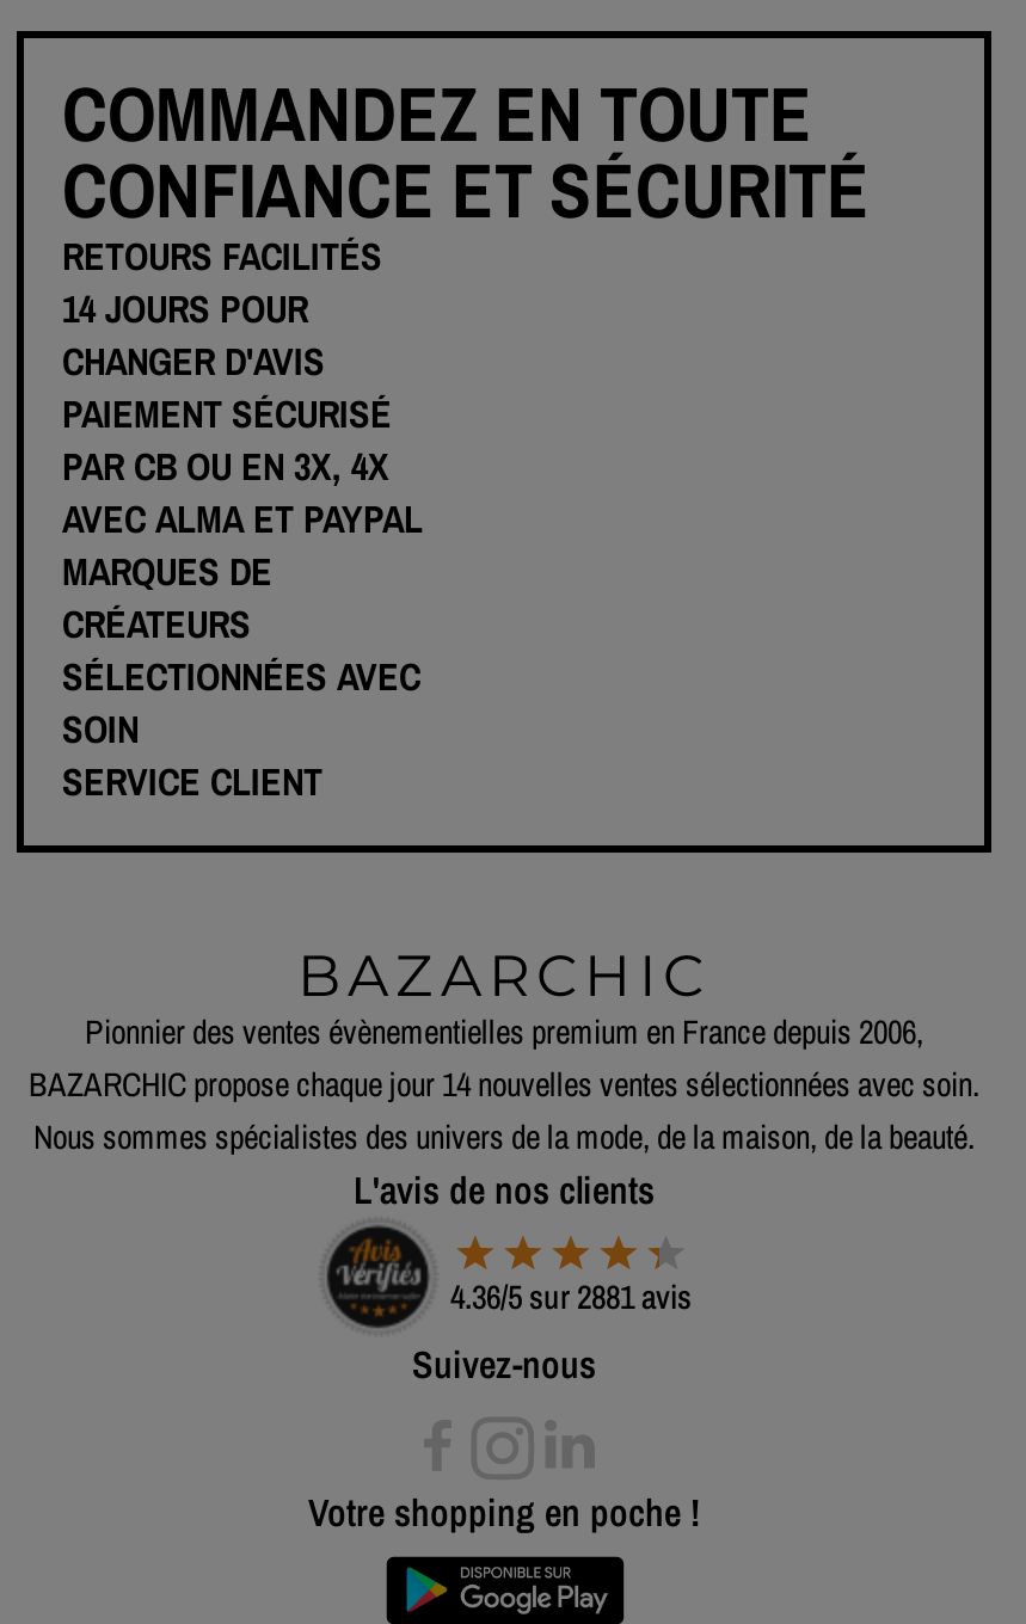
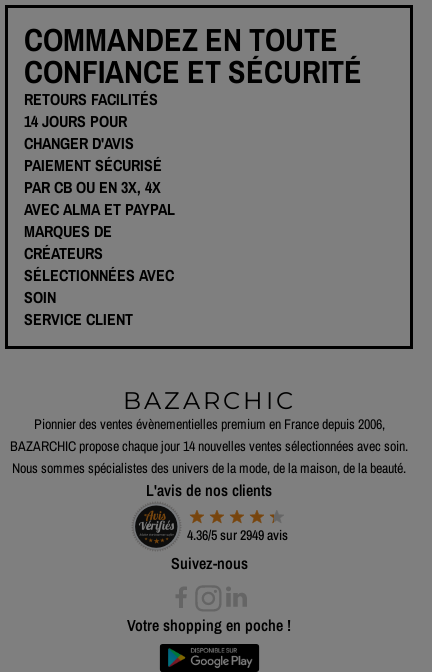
[450,1275,692,1318] 4.36/5 sur 2881 avis -> [186,526,287,544] 4.36/5 sur 2949 avis

